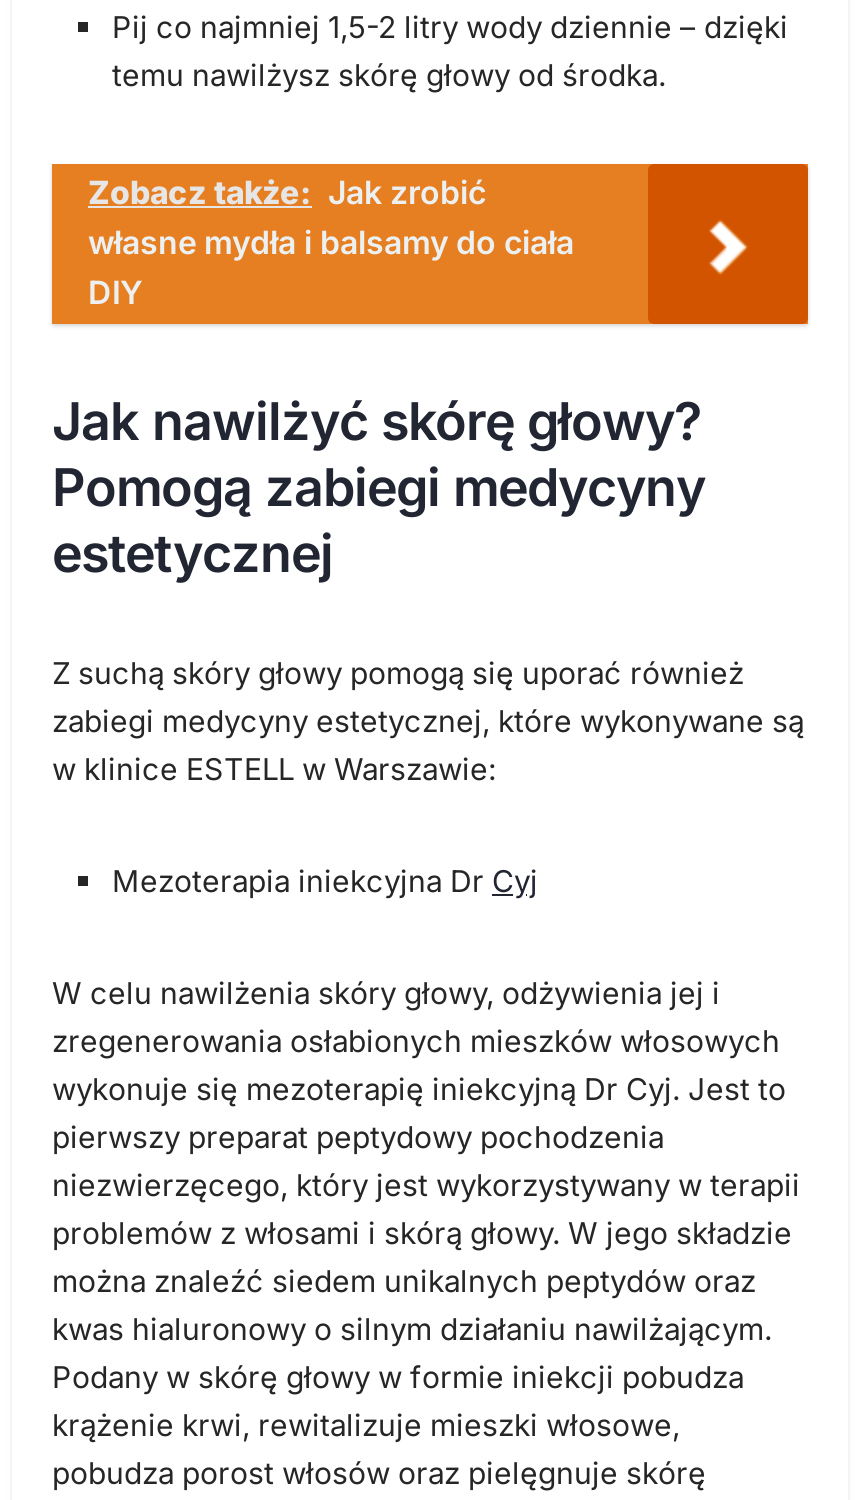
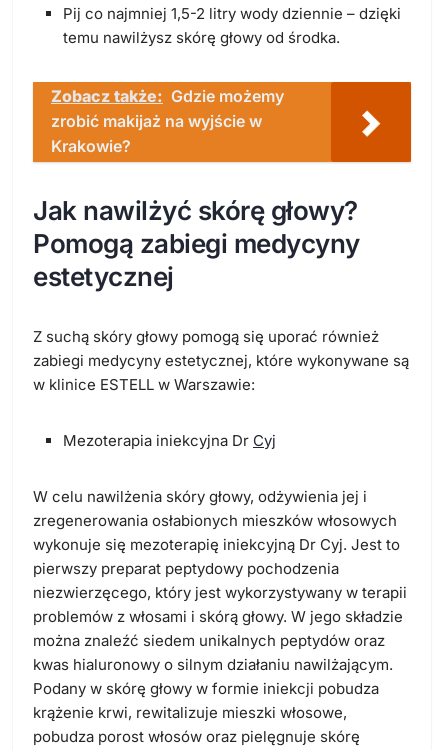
[88,172,574,312] Zobacz także: Jak zrobić | własne mydła i balsamy do ciała | DIY -> [51,86,284,156] Zobacz także: Gdzie możemy | zrobić makijaż na wyjście w | Krakowie?

